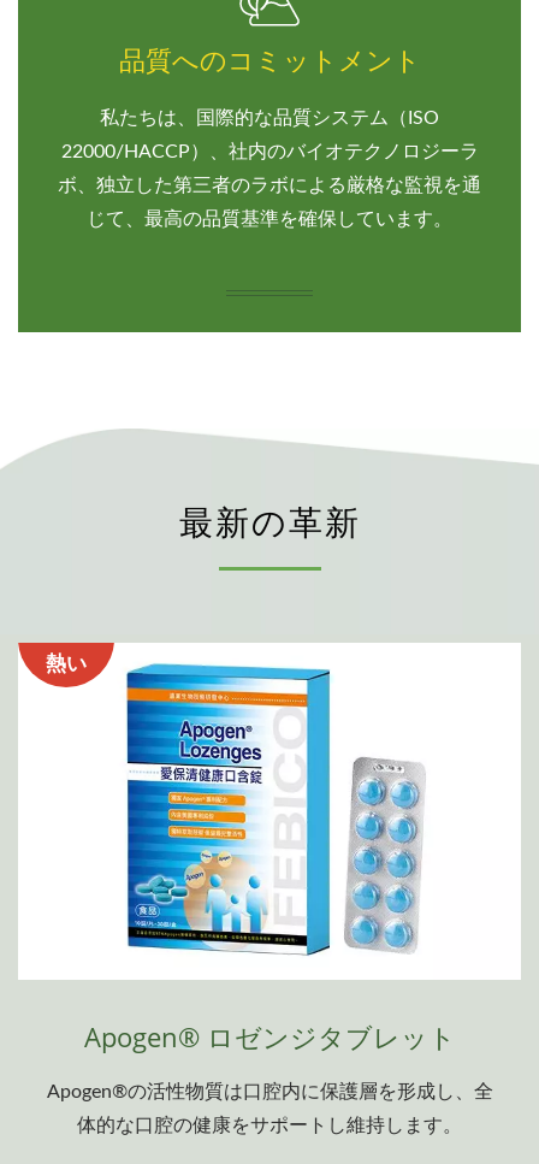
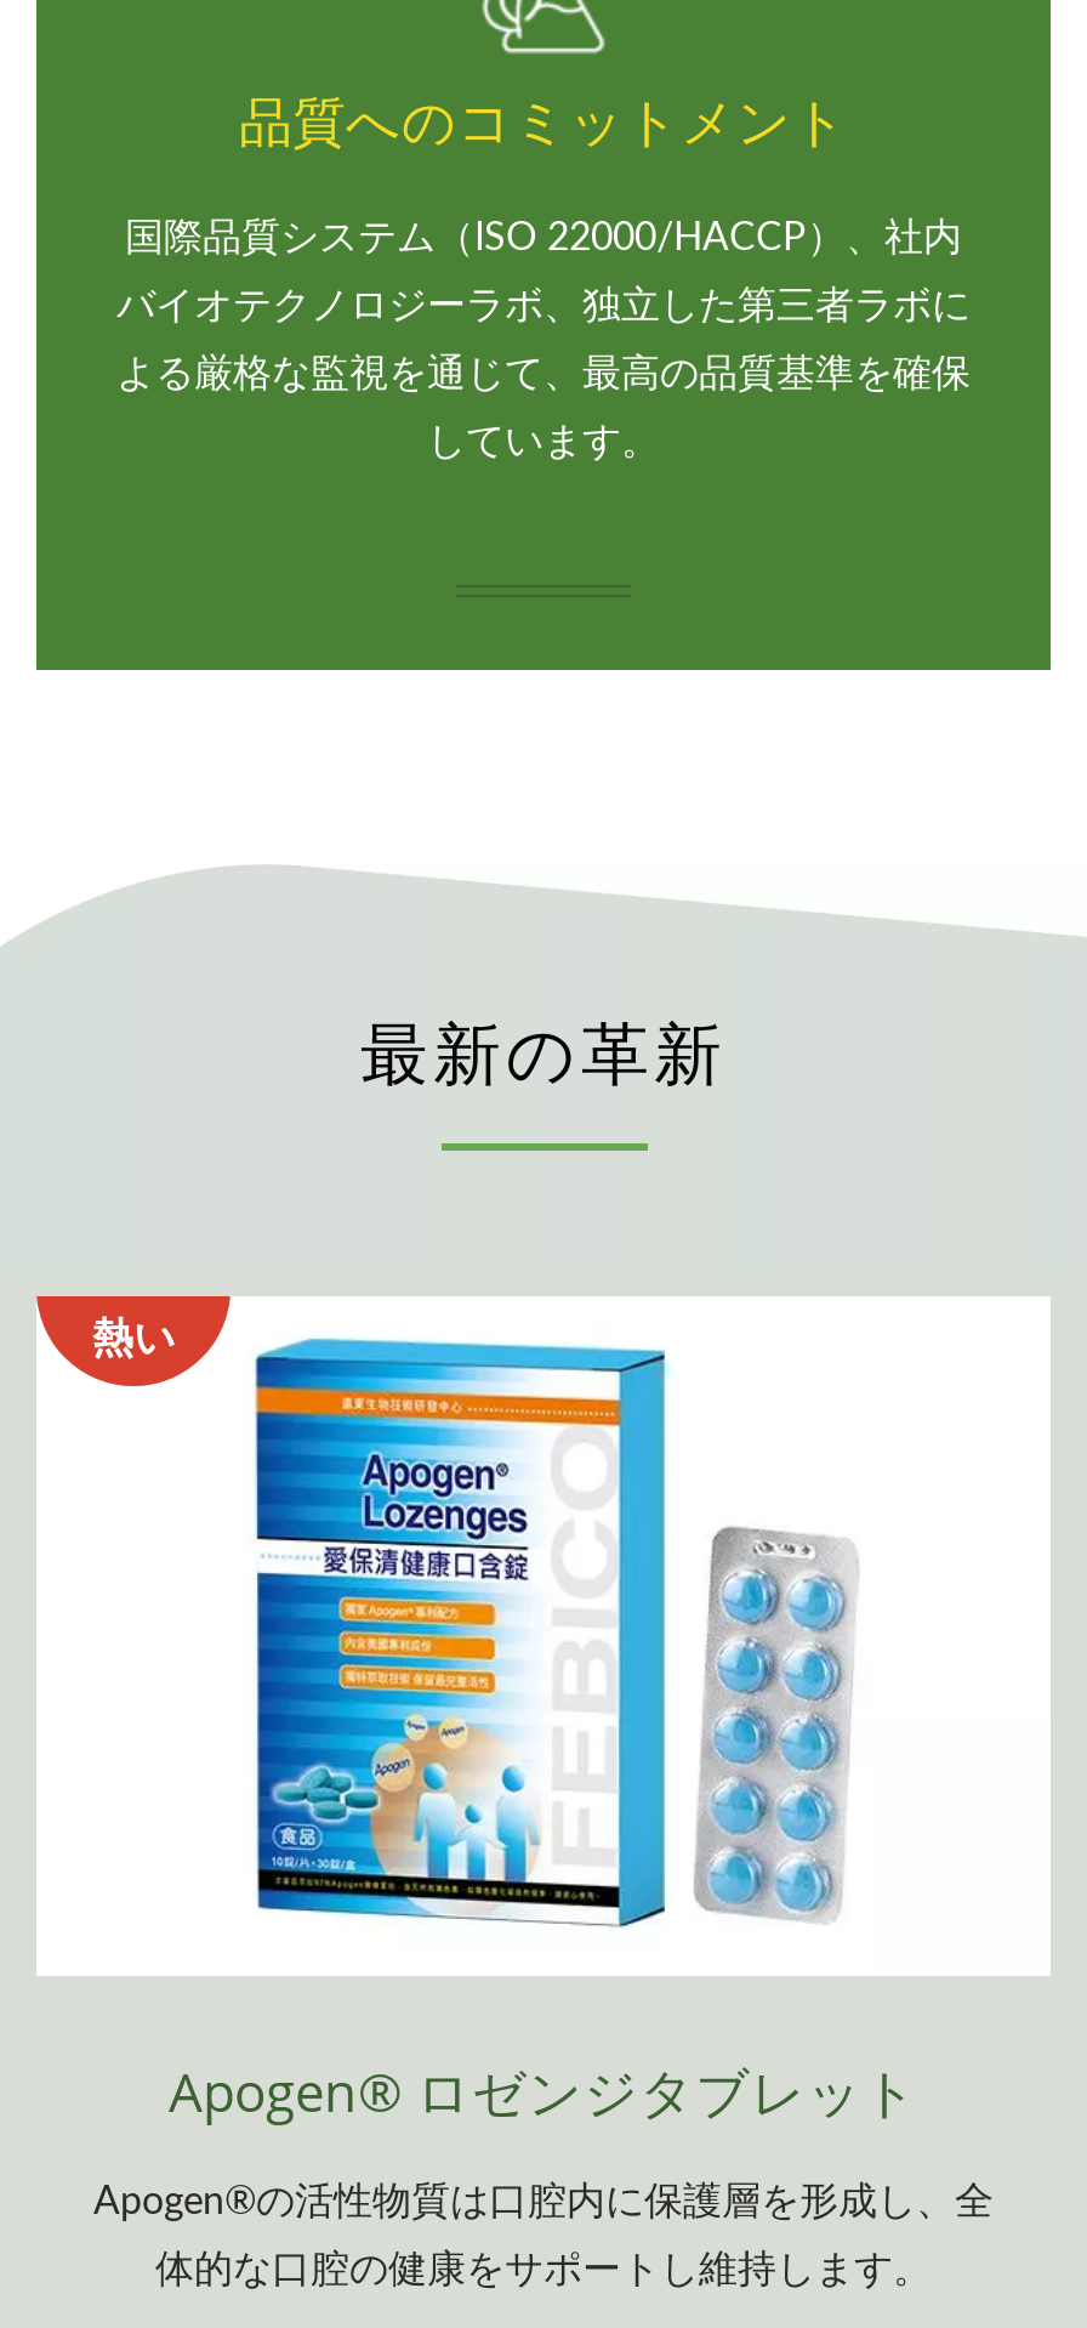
[100,108,439,127] 私たちは、国際的な品質システム（ISO -> [125,218,962,257] 国際品質システム（ISO 22000/HACCP）、社内
[61,142,478,161] 22000/HACCP）、社内のバイオテクノロジーラ -> [116,286,971,325] バイオテクノロジーラボ、独立した第三者ラボに
[58,176,481,195] ボ、独立した第三者のラボによる厳格な監視を通 -> [116,354,971,393] よる厳格な監視を通じて、最高の品質基準を確保
[87,209,452,228] じて、最高の品質基準を確保しています。 -> [427,422,660,461] しています。

